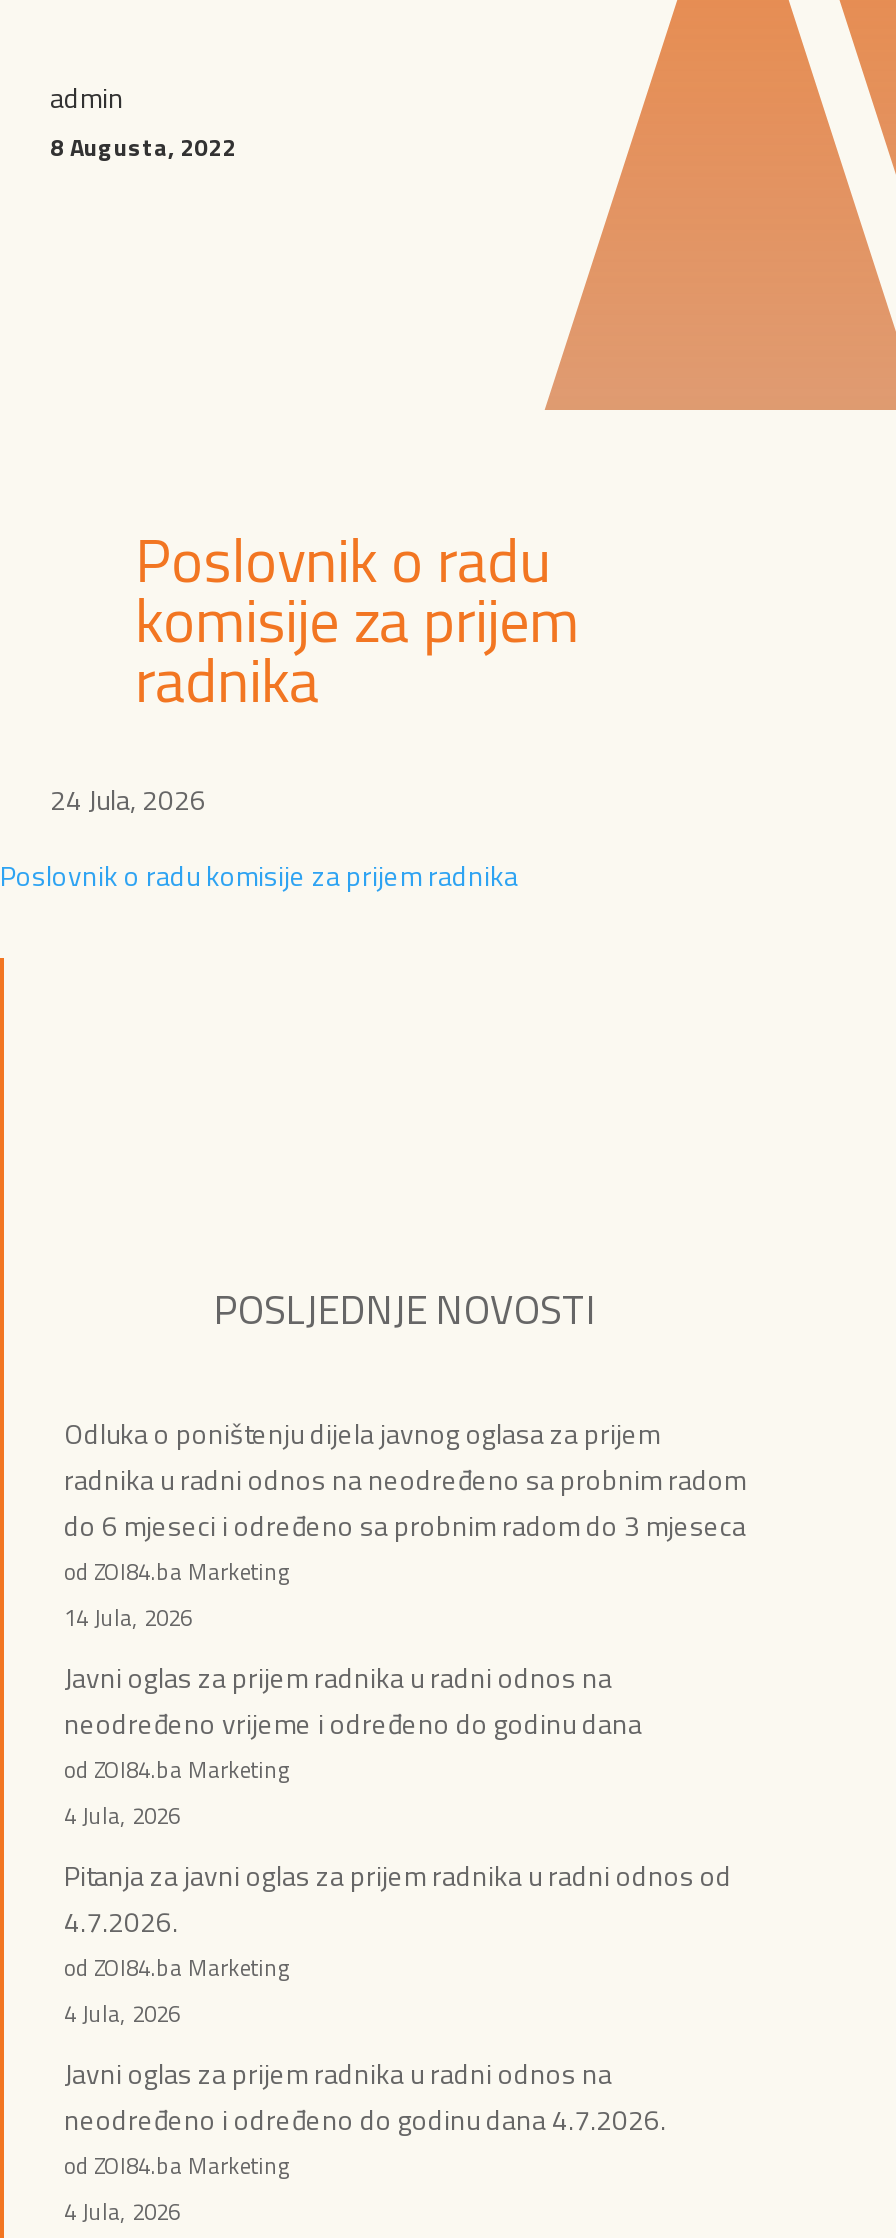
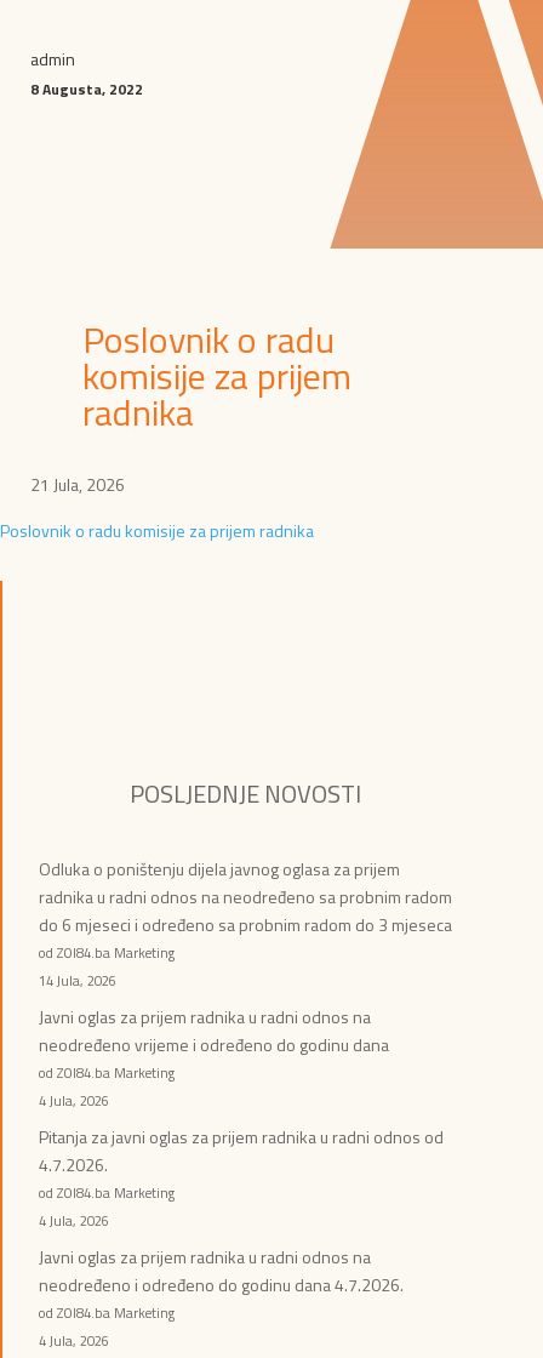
[50,778,206,820] 24 Jula, 2026 -> [30,472,125,497] 21 Jula, 2026

